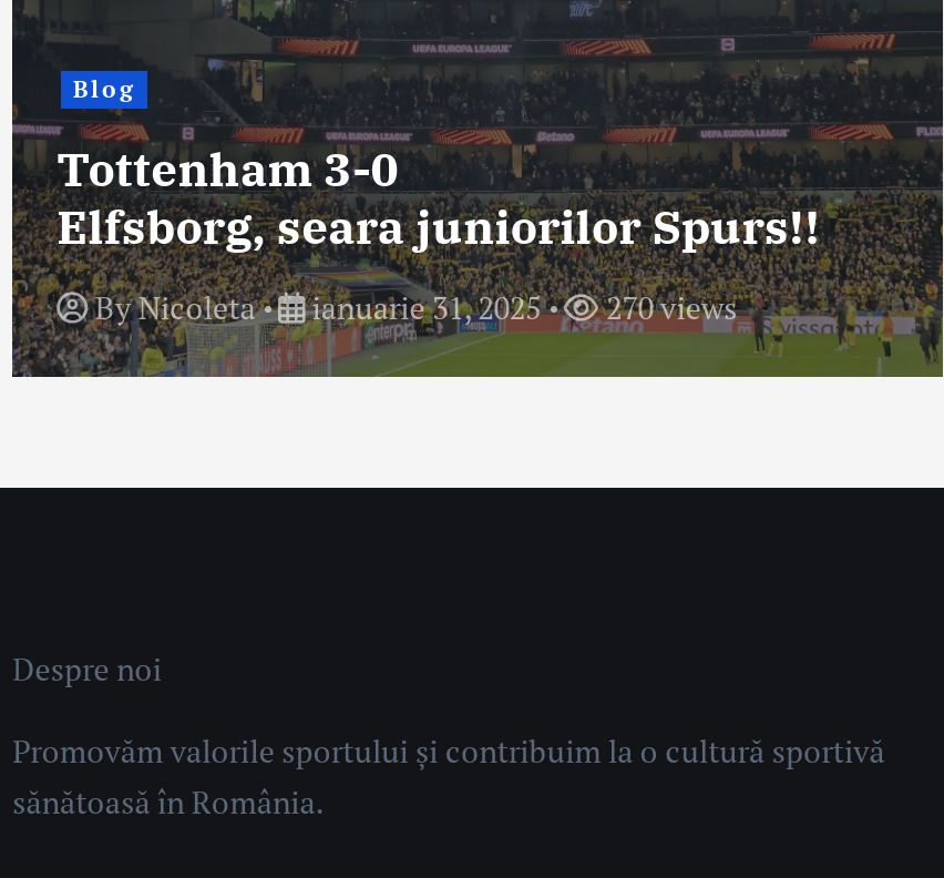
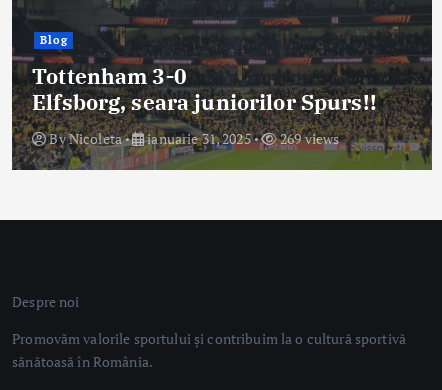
[88,286,737,328] By Nicoleta ianuarie 31, 2025 270 views -> [46,129,339,148] By Nicoleta ianuarie 31, 2025 269 views

